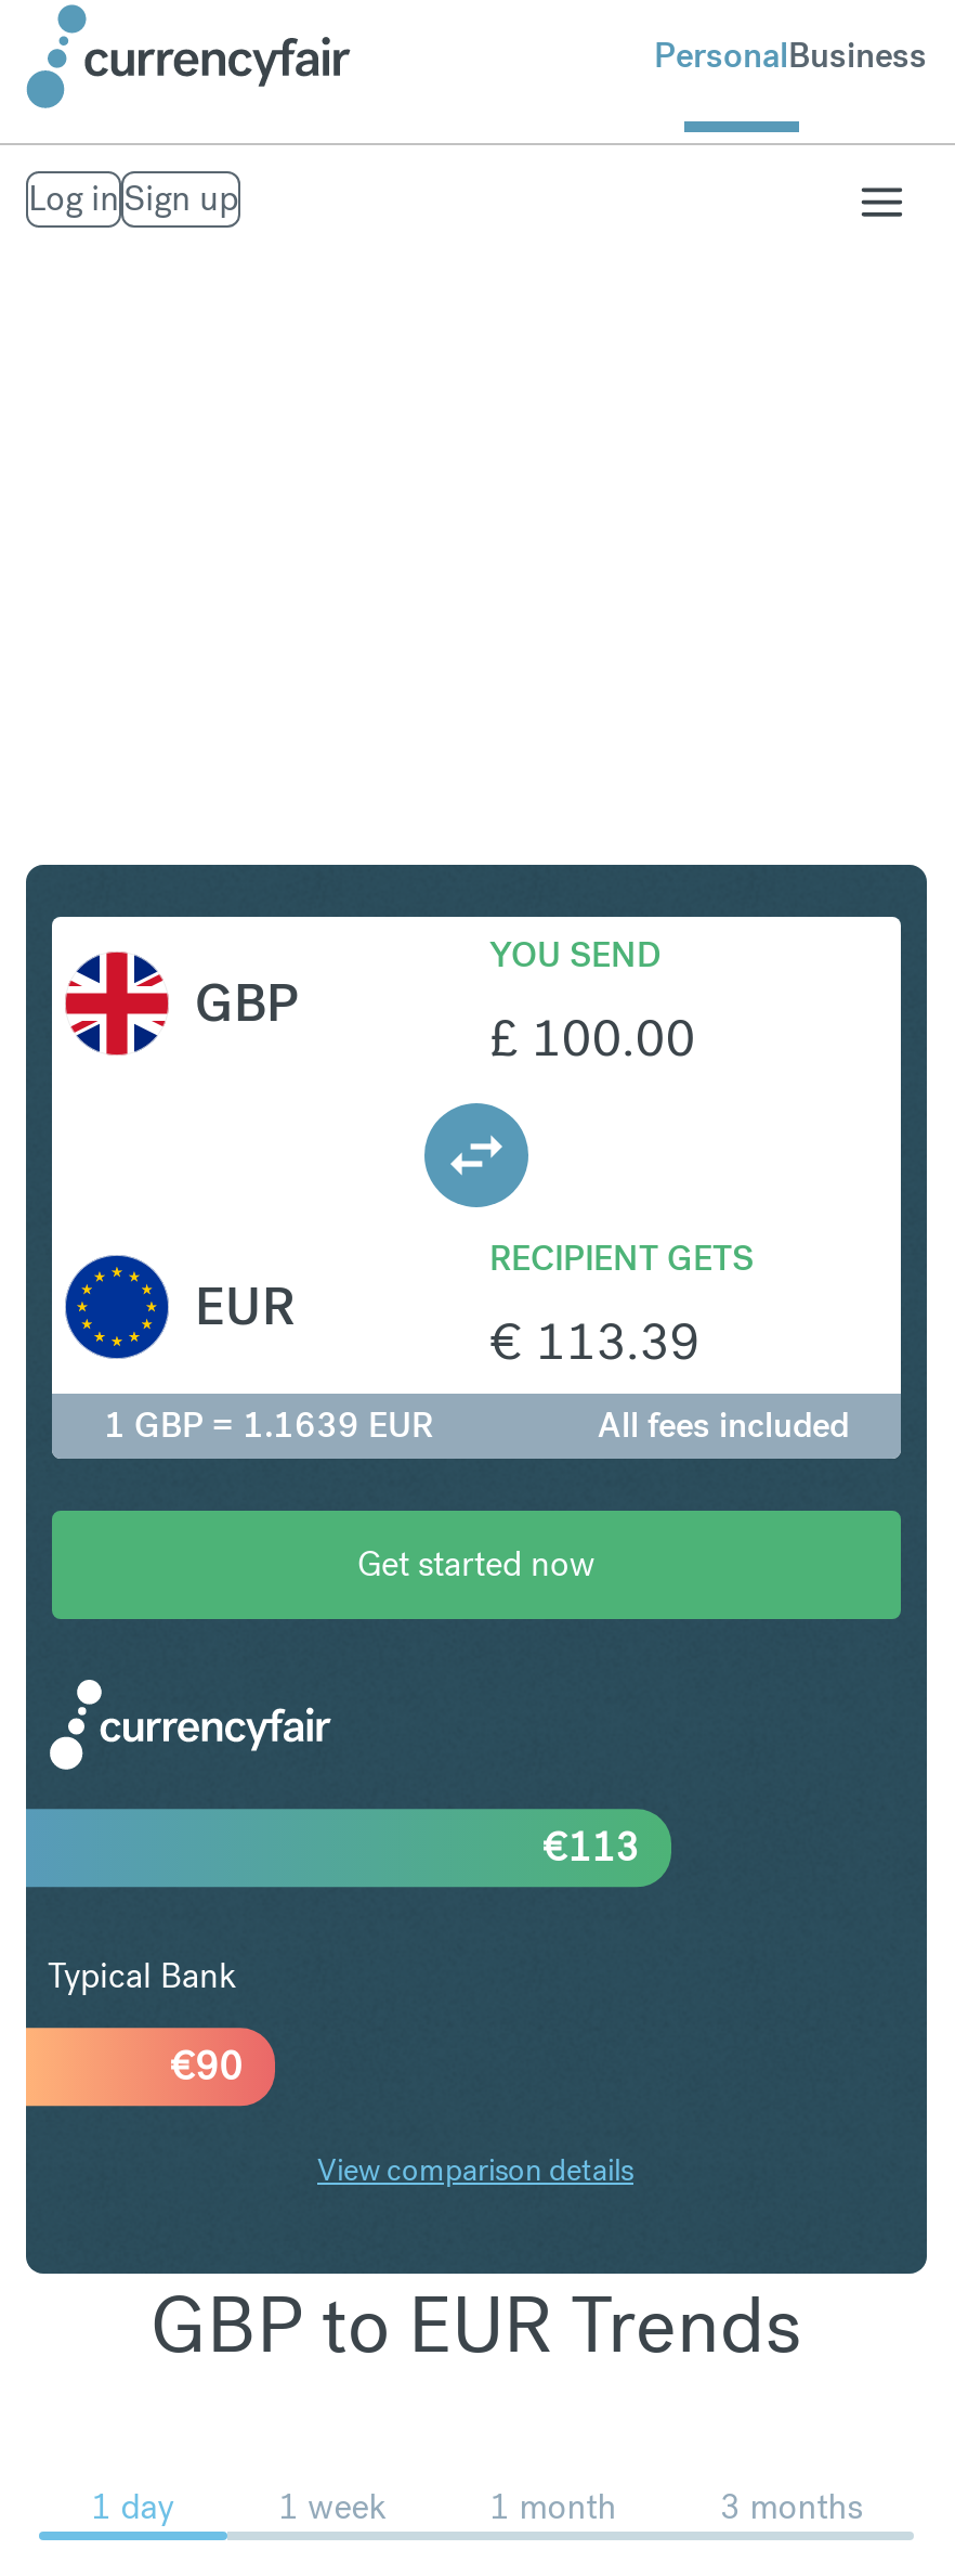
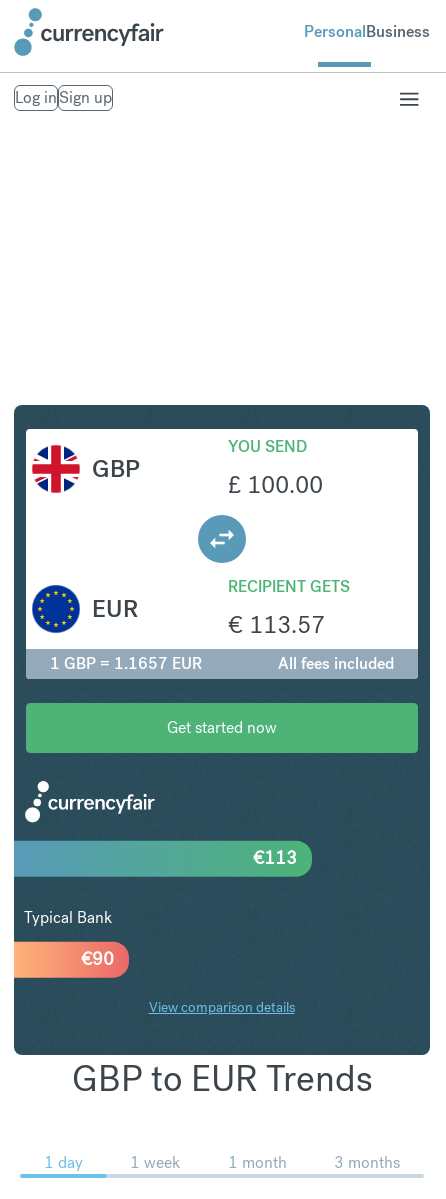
[489,1306,699,1373] € 113.39 -> [228,609,325,640] € 113.57
[104,1401,433,1447] 1 GBP = 1.1639 EUR -> [50,653,202,674] 1 GBP = 1.1657 EUR

